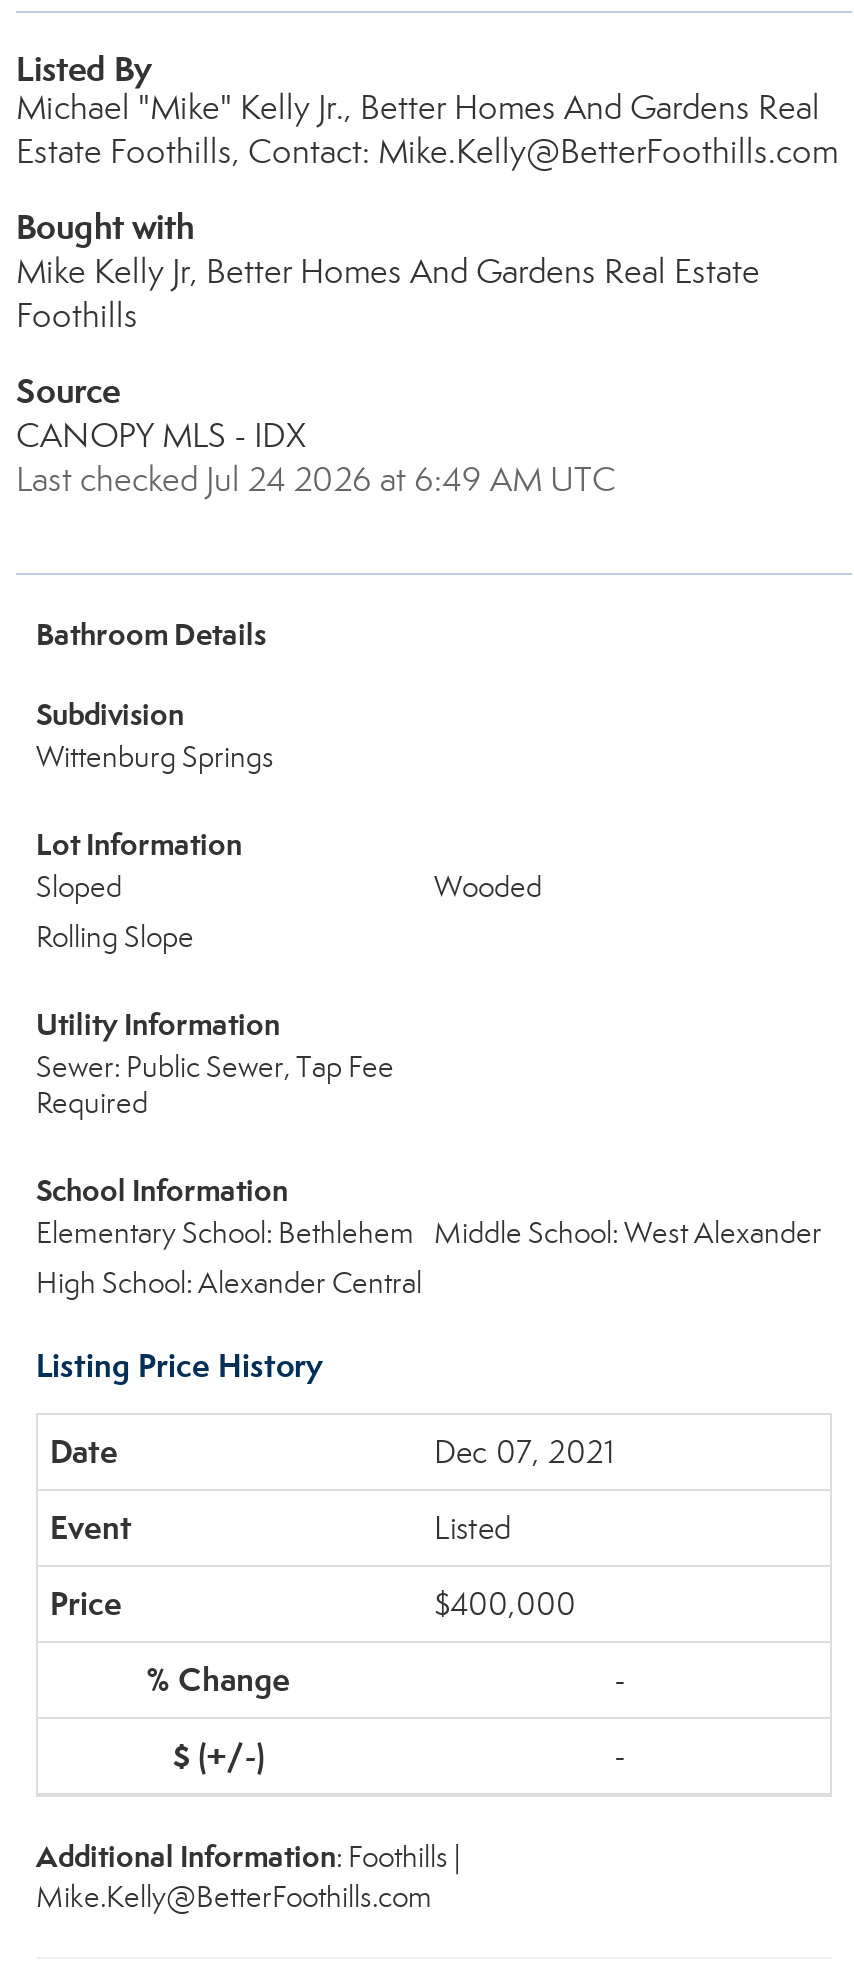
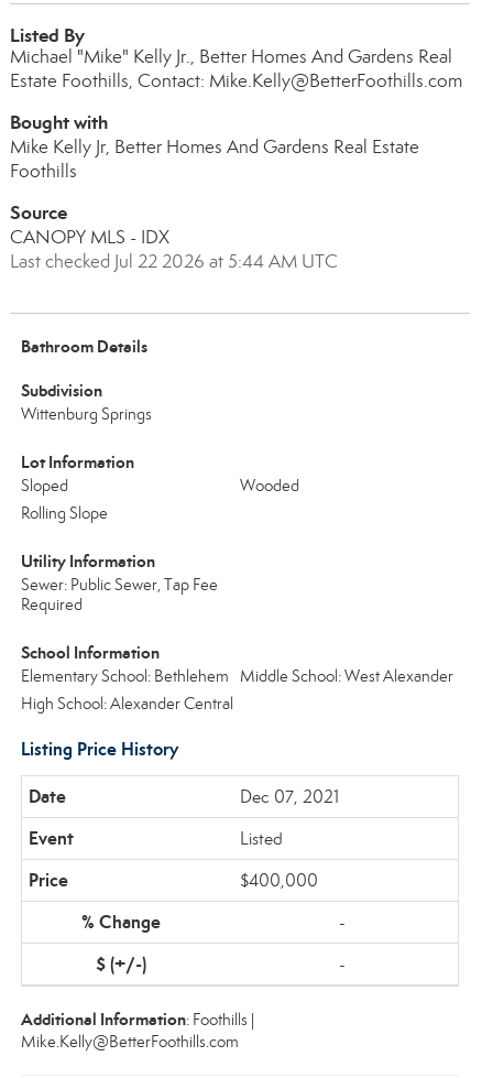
[16,459,616,501] Last checked Jul 24 2026 at 6:49 AM UTC -> [10,250,338,273] Last checked Jul 22 2026 at 5:44 AM UTC

